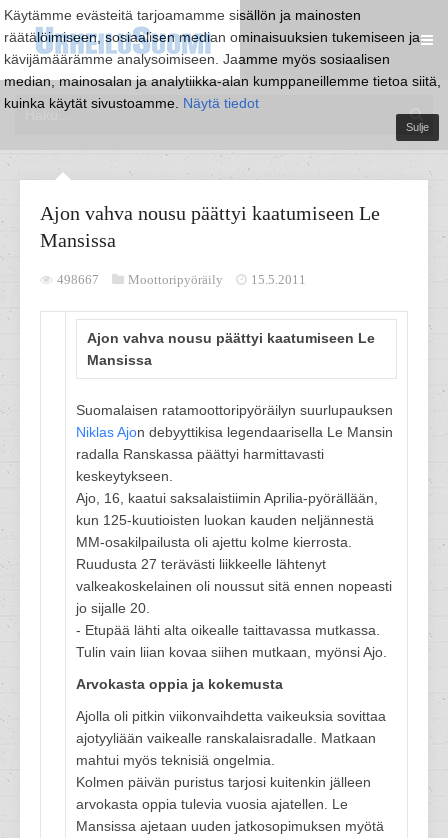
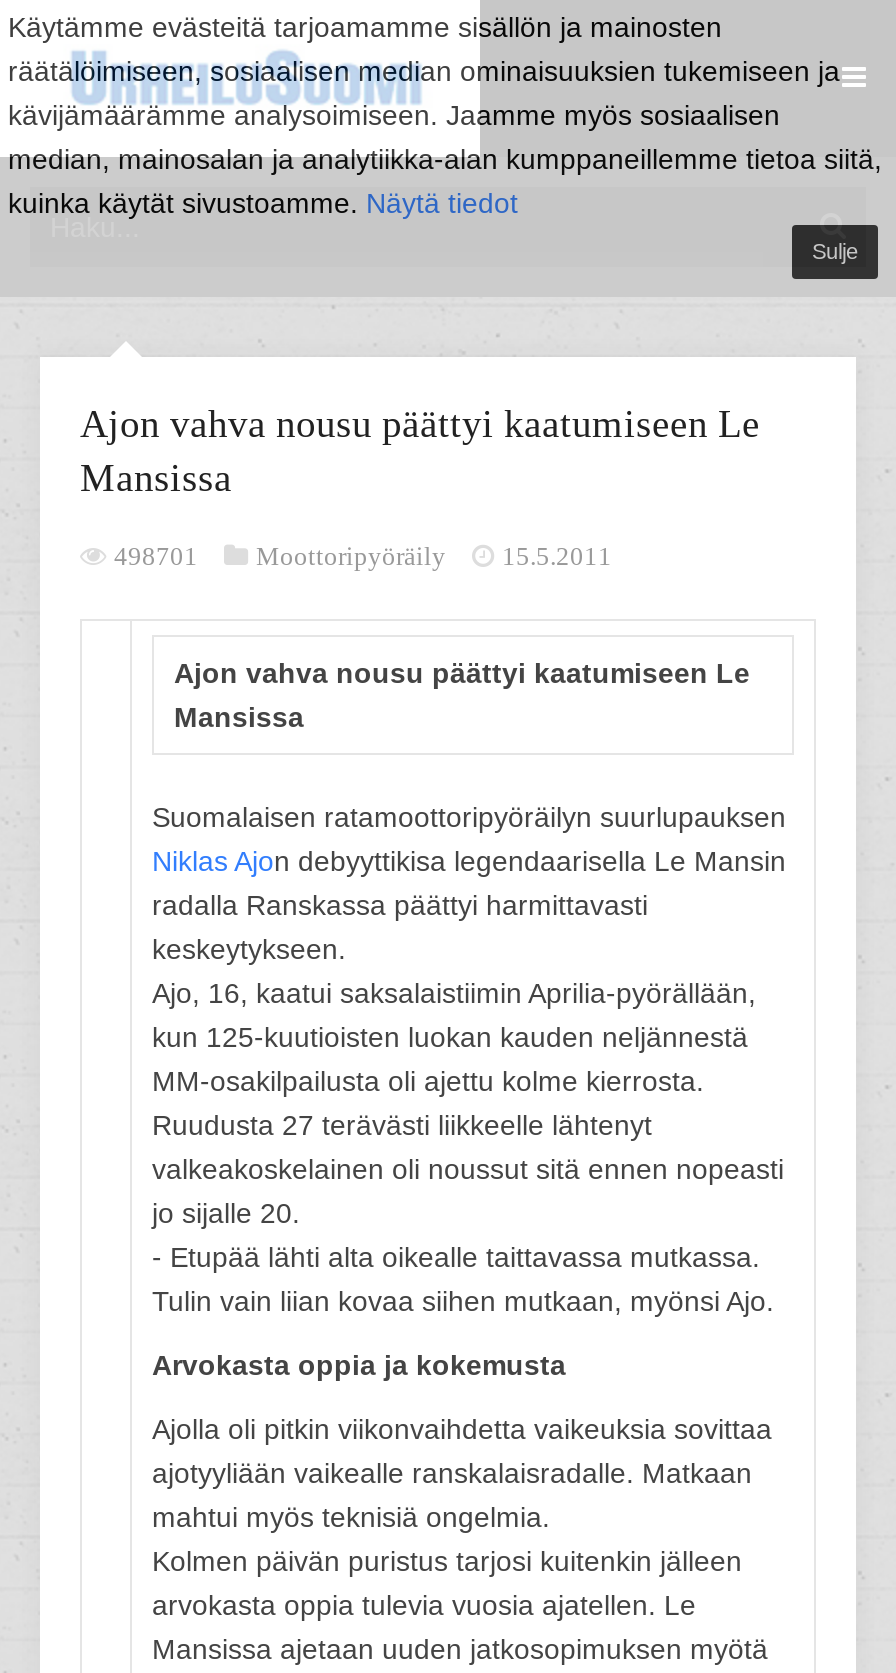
[57,272,306,287] 498667 Moottoripyöräily 15.5.2011 -> [114,541,612,571] 498701 Moottoripyöräily 15.5.2011

